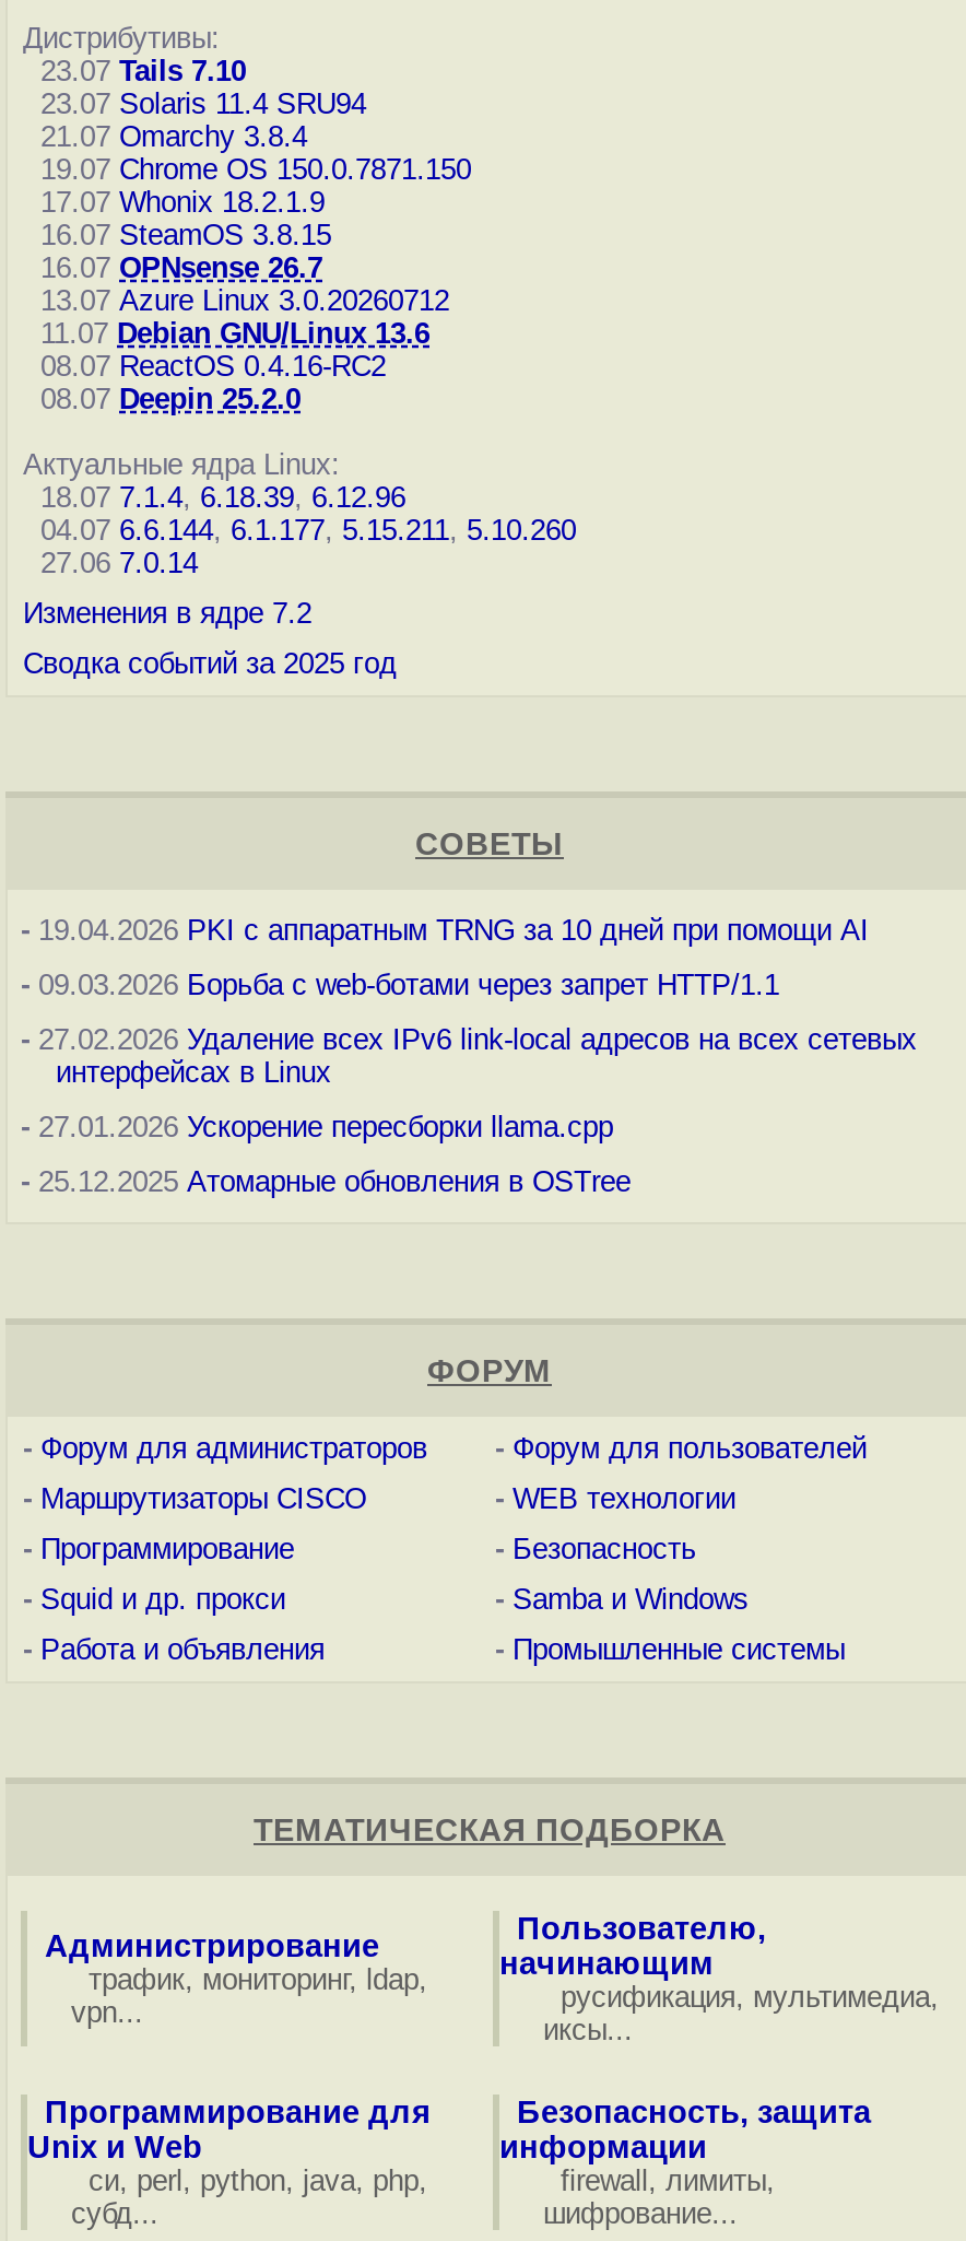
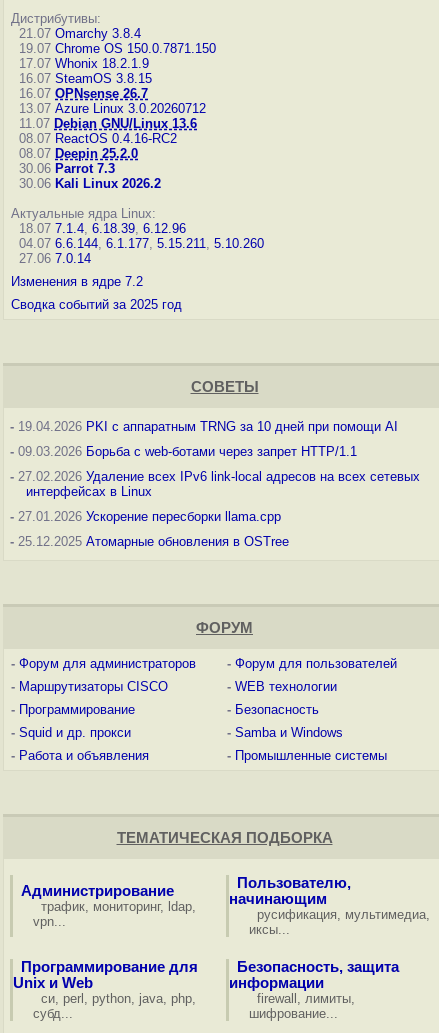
[23,55,366,120] 23.07 Tails 7.10 | 23.07 Solaris 11.4 SRU94 -> none
moved [23,120,471,415] -> [11,26,216,161]: 21.07 Omarchy 3.8.4 | 19.07 Chrome OS 150.0.7871.150 | 17.07 Whonix 18.2.1.9 | ... | 08.07 ReactOS 0.4.16-RC2 | 08.07 Deepin 25.2.0
none -> [11,161,161,191] 30.06 Parrot 7.3 | 30.06 Kali Linux 2026.2

